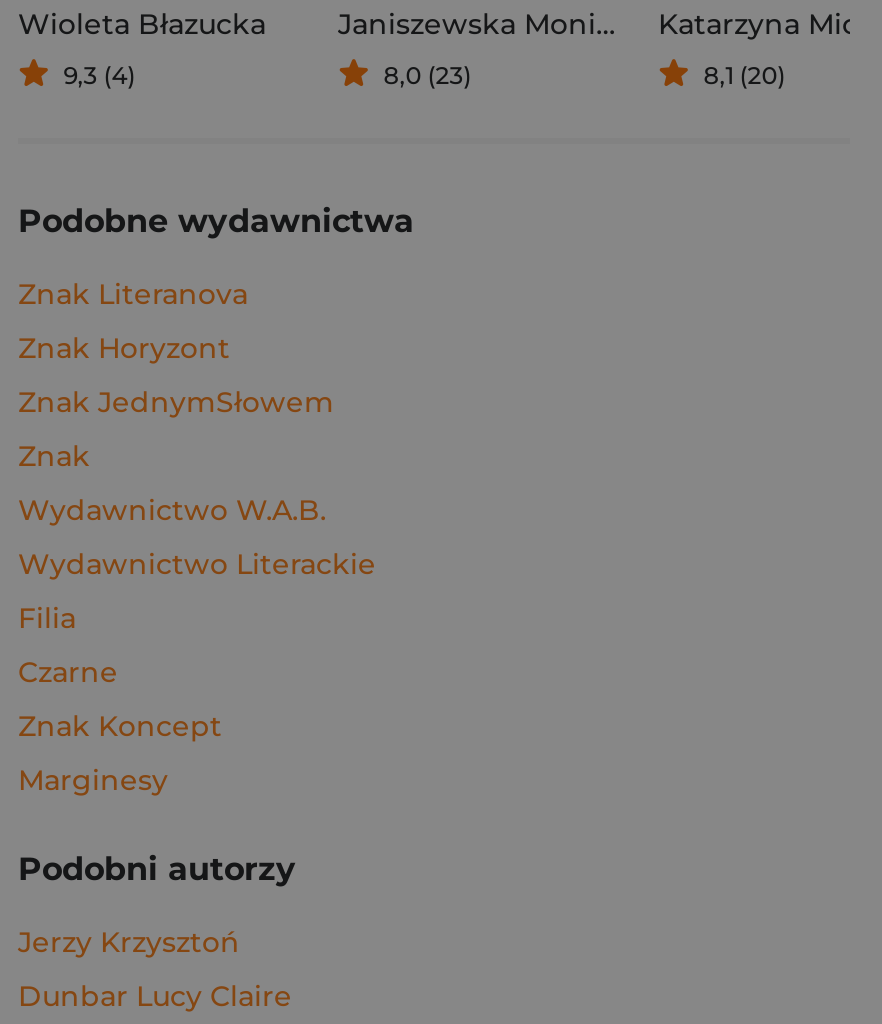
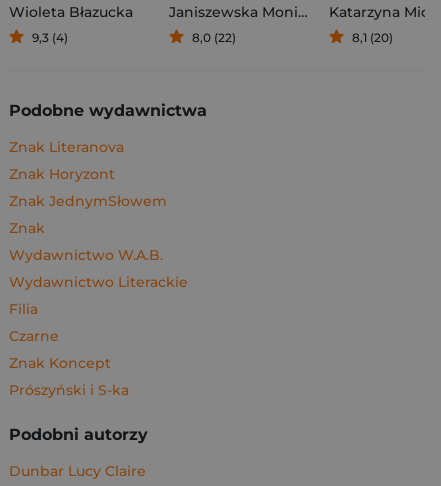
[384,61,472,91] 8,0 (23) -> [192,30,236,45] 8,0 (22)
[18,763,168,799] Marginesy -> [9,381,129,399] Prószyński i S-ka
[18,925,240,961] Jerzy Krzysztoń -> none

